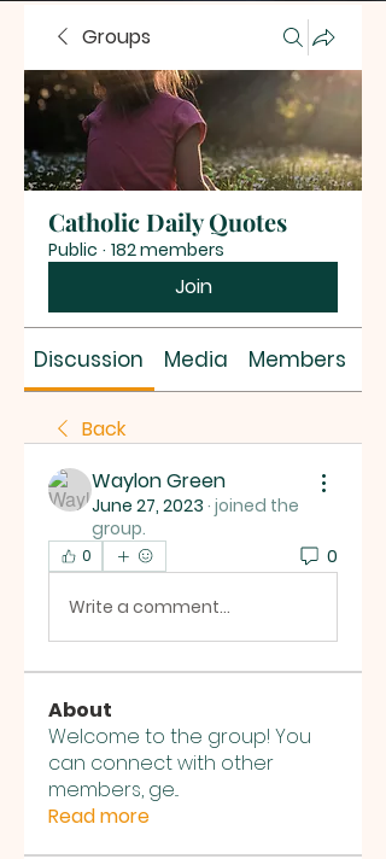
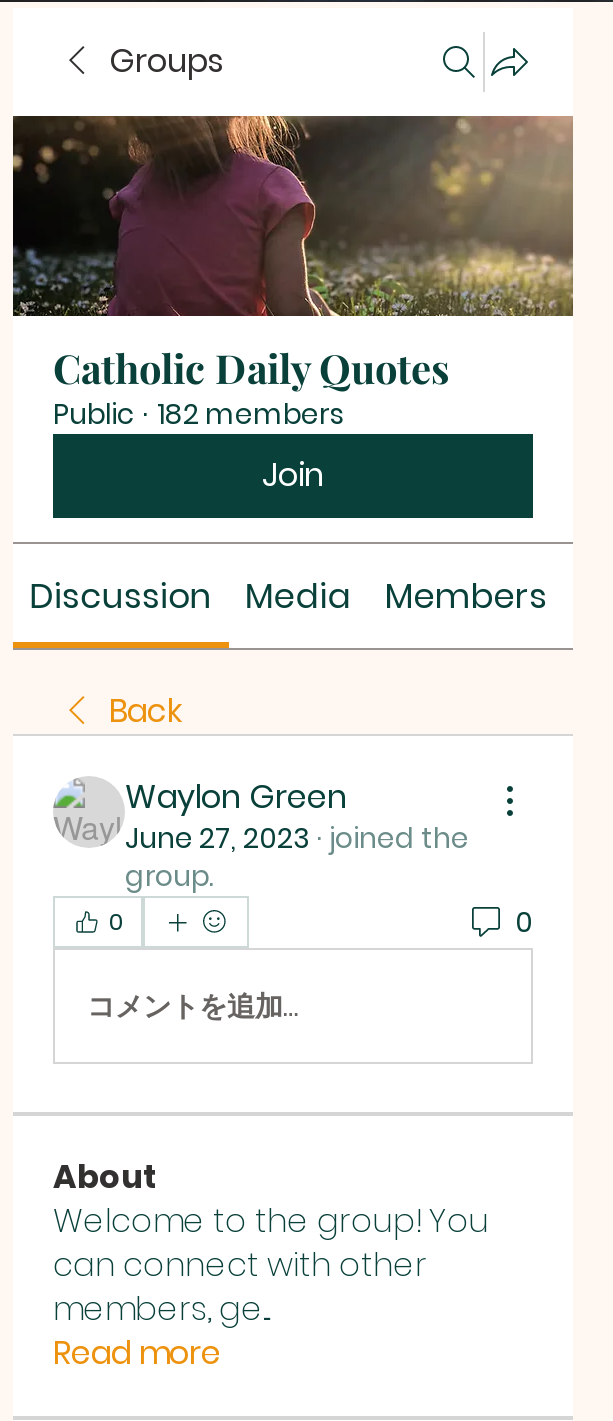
[69,594,230,618] Write a comment... -> [87,985,301,1025] コメントを追加…

